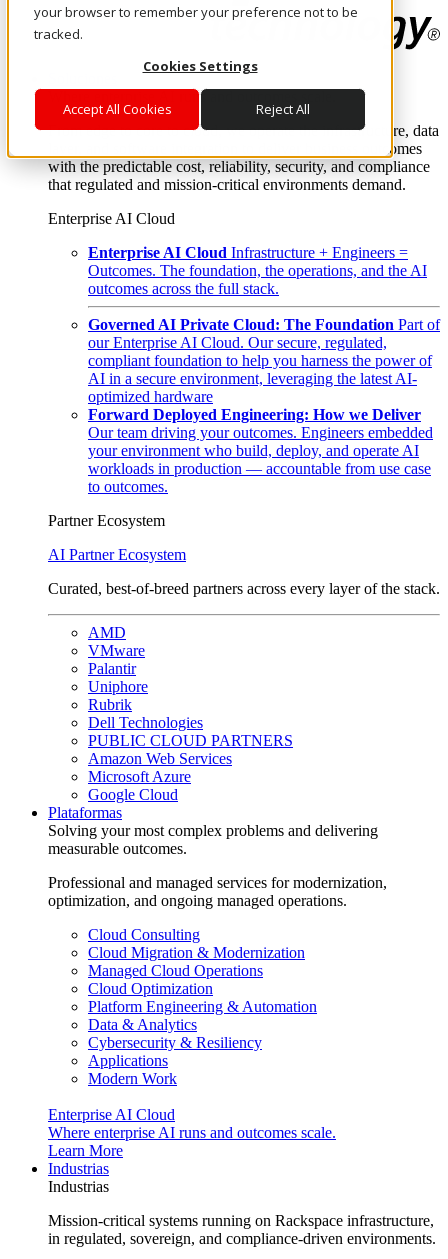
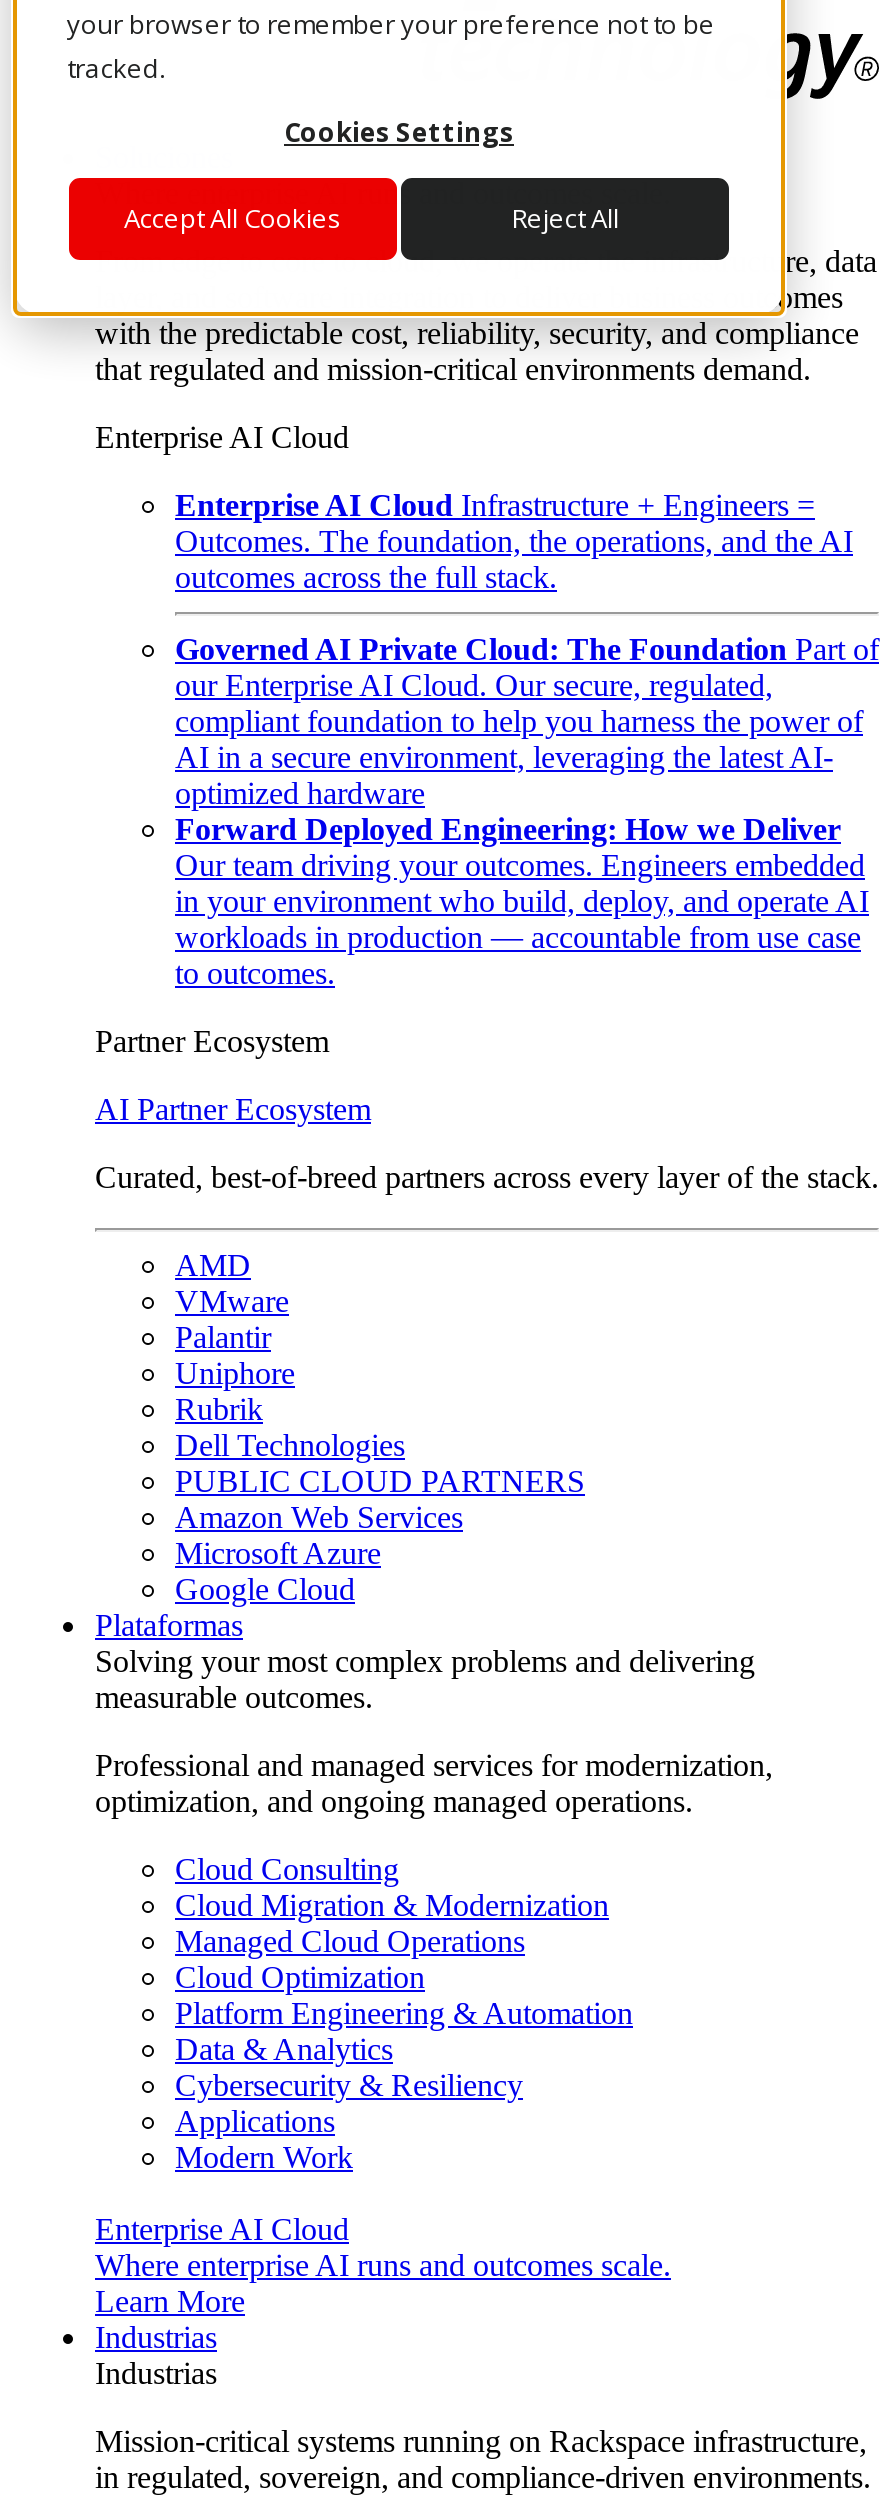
[88,442,419,459] your environment who build, deploy, and operate AI -> [175,884,869,918] in your environment who build, deploy, and operate AI

